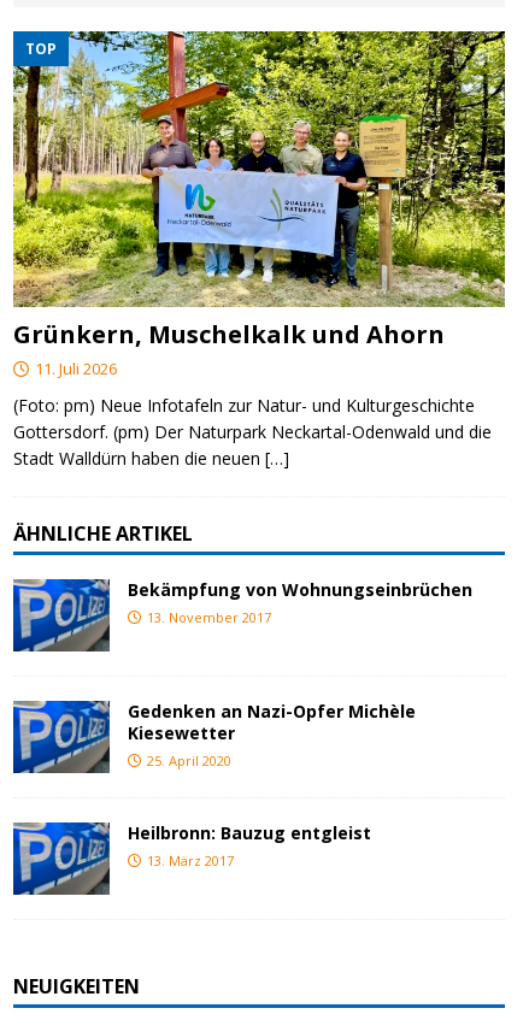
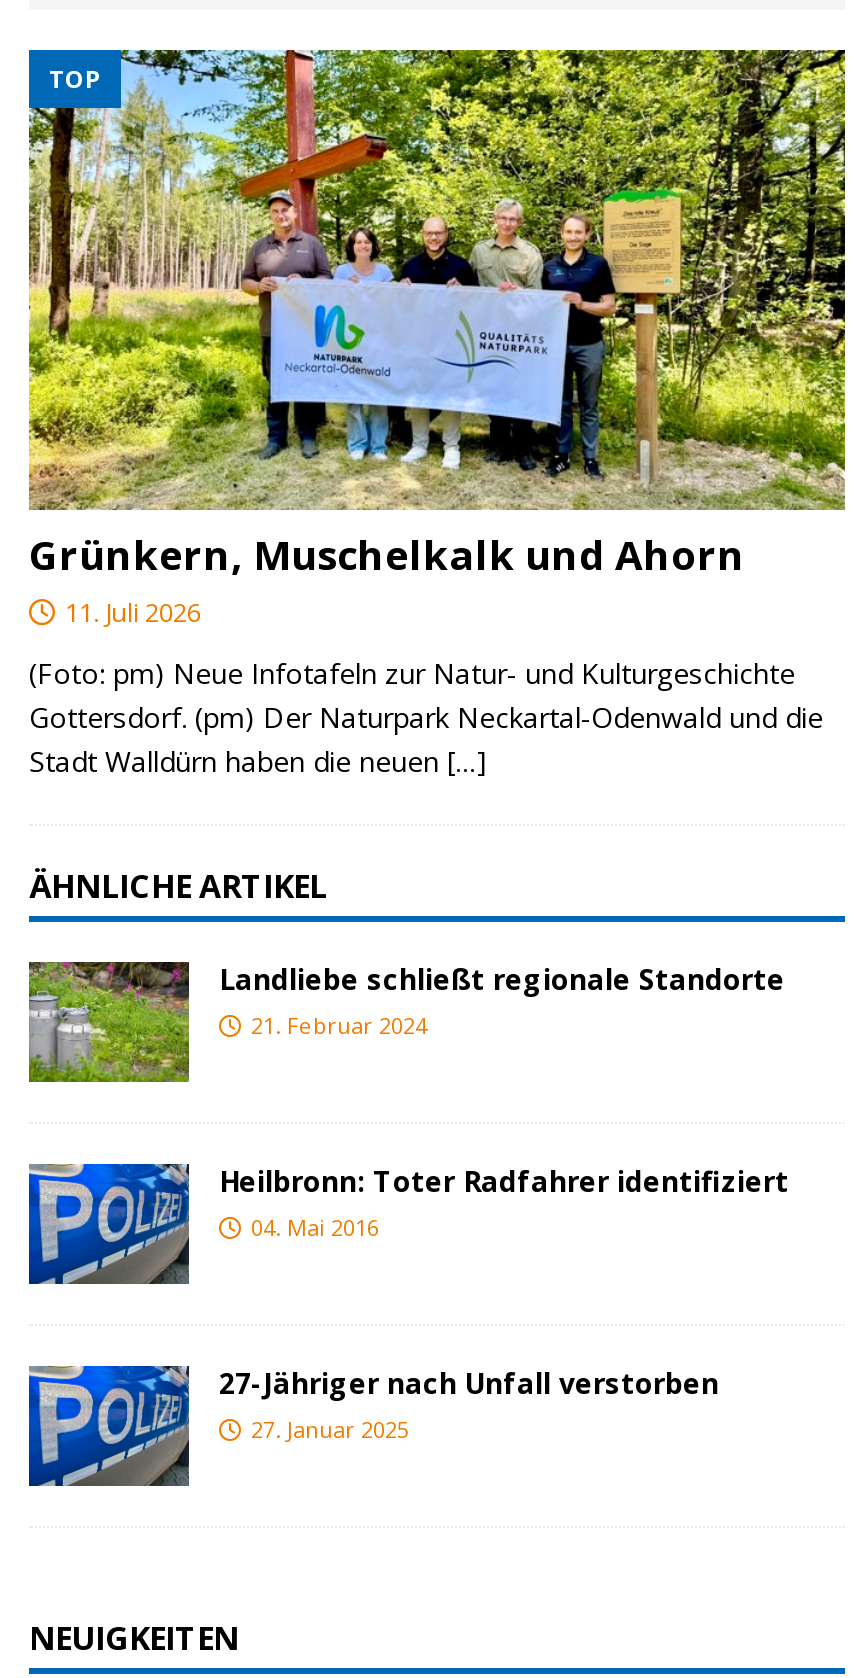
[12,578,472,653] [image] | Bekämpfung von Wohnungseinbrüchen | 13. November 2017 -> [27,960,785,1084] [image] | Landliebe schließt regionale Standorte | 21. Februar 2024
[128,700,416,769] Gedenken an Nazi-Opfer Michèle | Kiesewetter | 25. April 2020 -> [219,1162,789,1242] Heilbronn: Toter Radfahrer identifiziert | 04. Mai 2016
[128,821,371,869] Heilbronn: Bauzug entgleist | 13. März 2017 -> [219,1364,719,1444] 27-Jähriger nach Unfall verstorben | 27. Januar 2025

